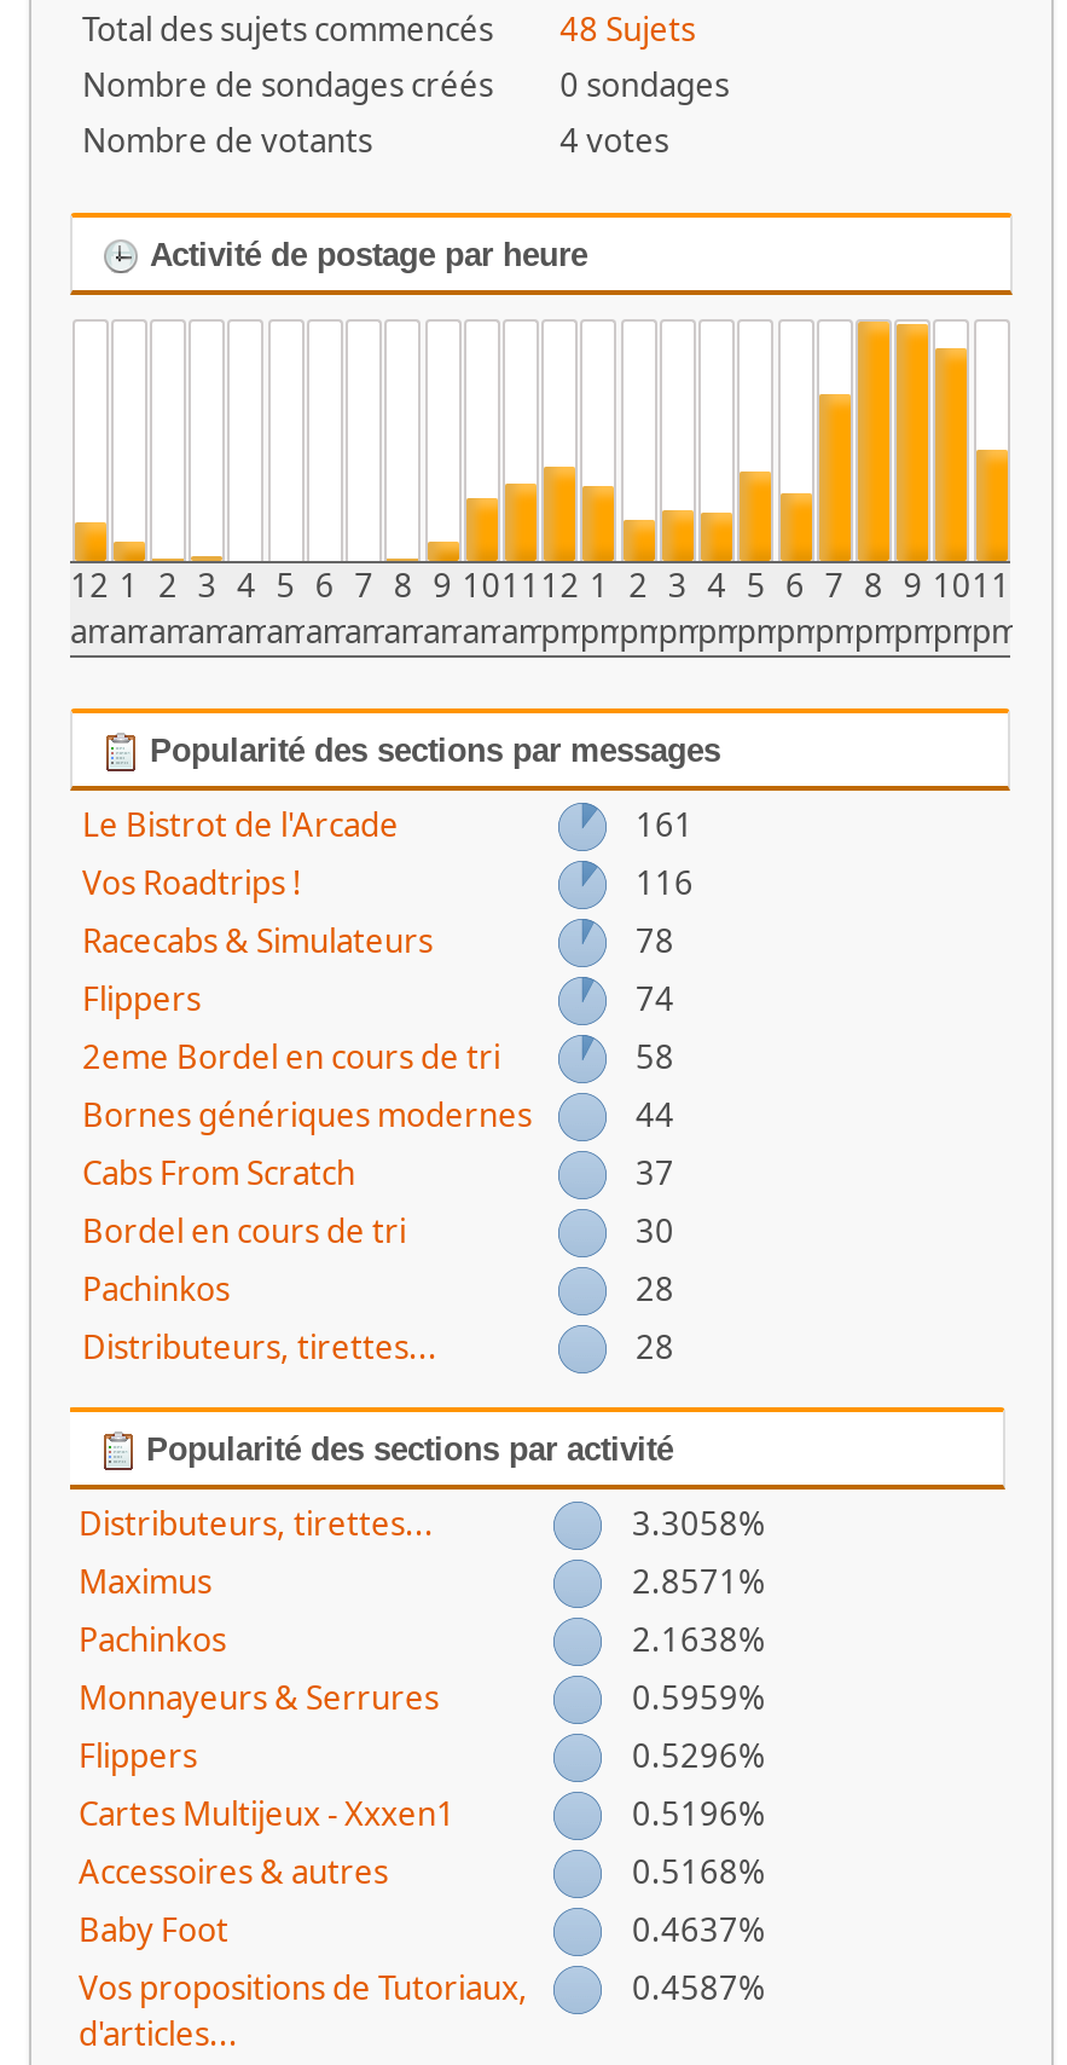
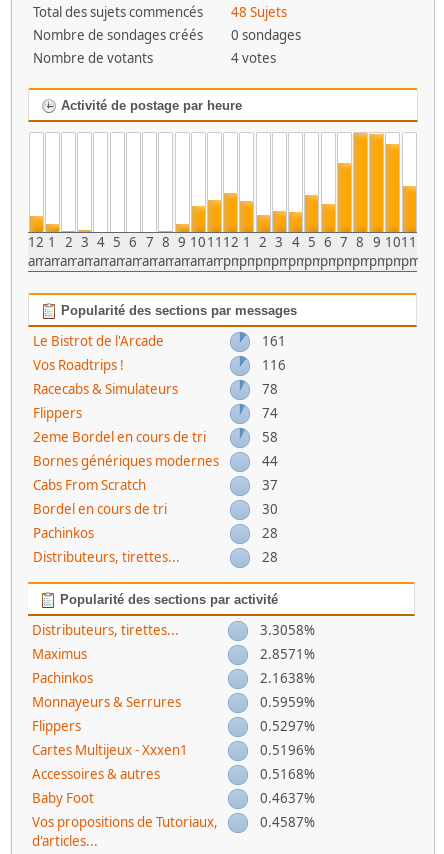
[632,1734,765,1777] 0.5296% -> [260,717,315,735] 0.5297%

